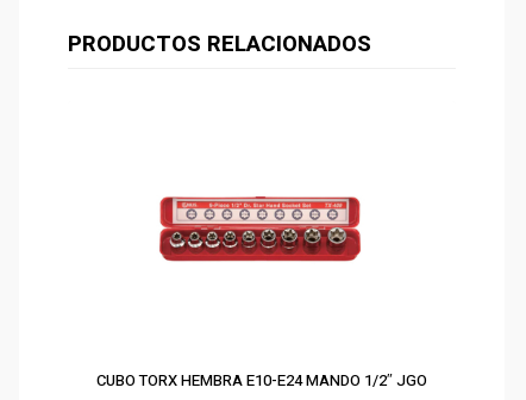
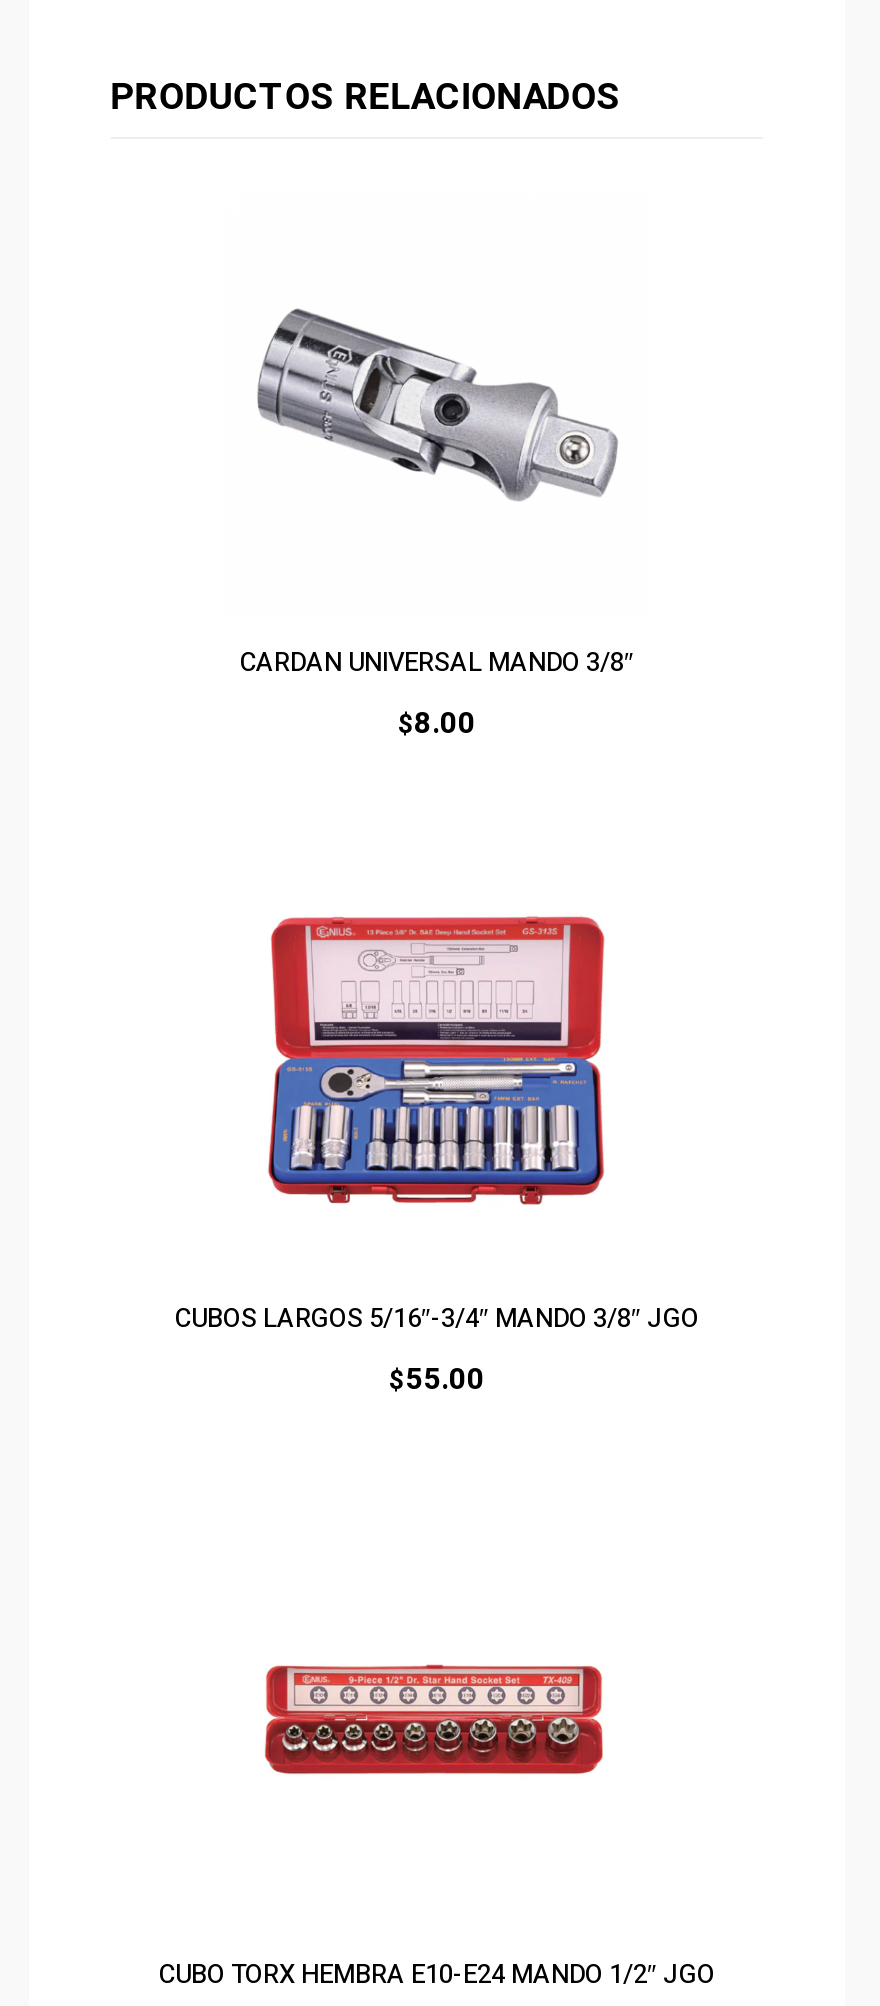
none -> [175,1299,699,1401] CUBOS LARGOS 5/16″-3/4″ MANDO 3/8″ JGO | $55.00
none -> [240,643,634,745] CARDAN UNIVERSAL MANDO 3/8″ | $8.00
none -> [255,307,619,503] [image]
none -> [267,915,607,1207] [image]

